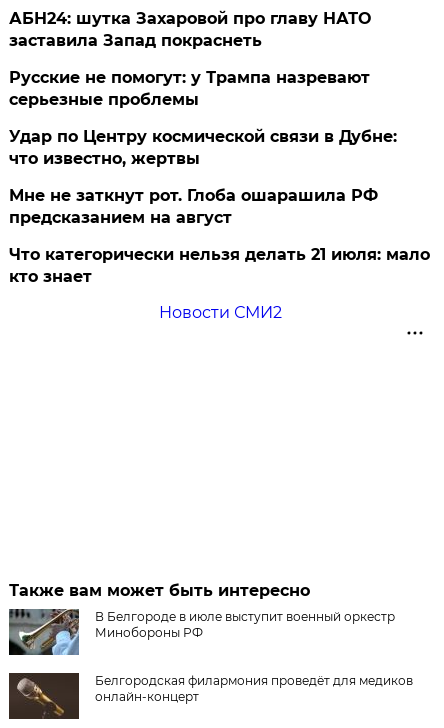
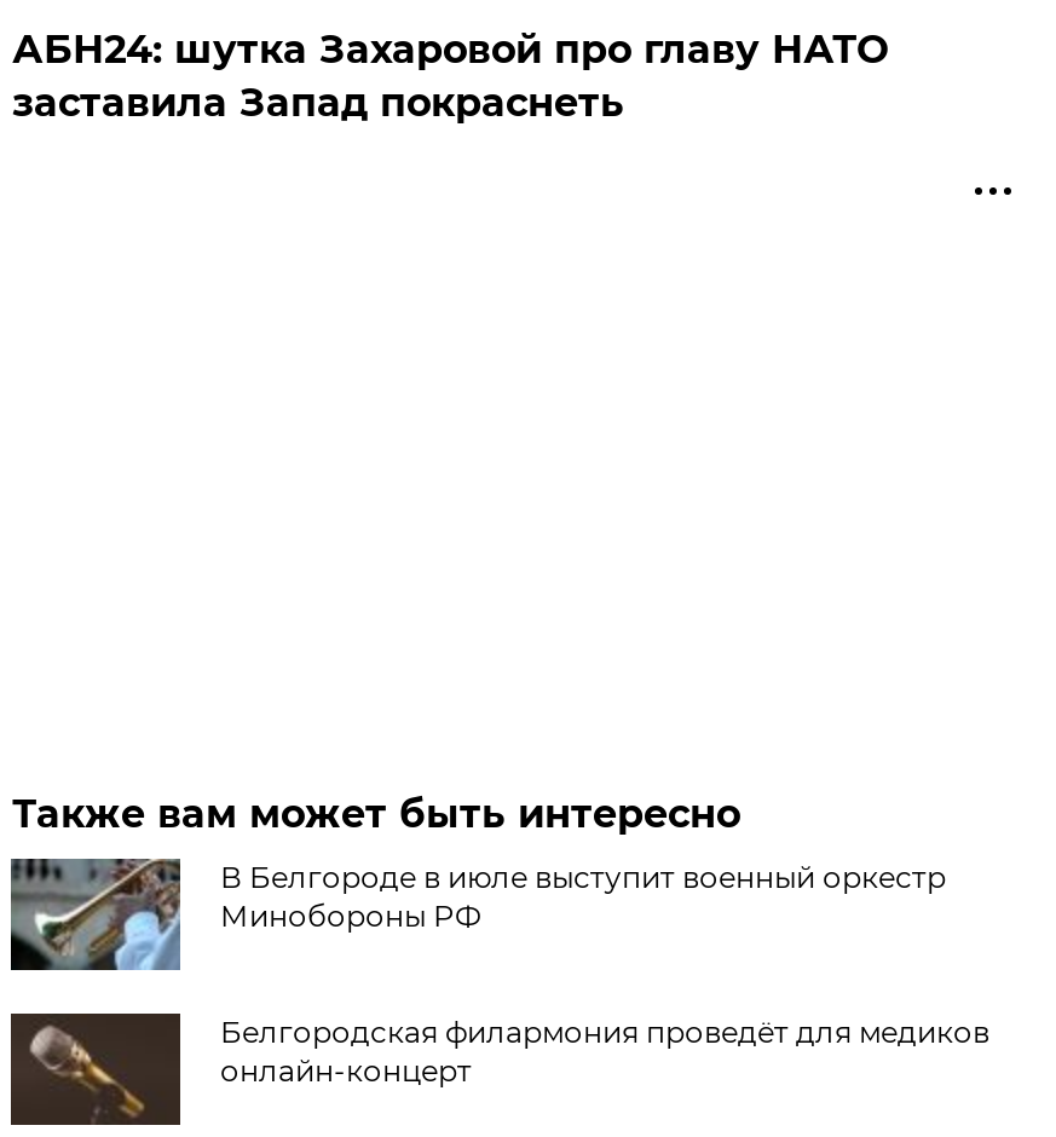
[9,68,430,322] Русские не помогут: у Трампа назревают | серьезные проблемы | Удар по Центру космической связи в Дубне: | что известно, жертвы | Мне не заткнут рот. Глоба ошарашила РФ | предсказанием на август | Что категорически нельзя делать 21 июля: мало | кто знает | Новости СМИ2 -> none

